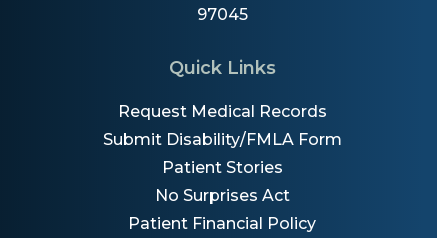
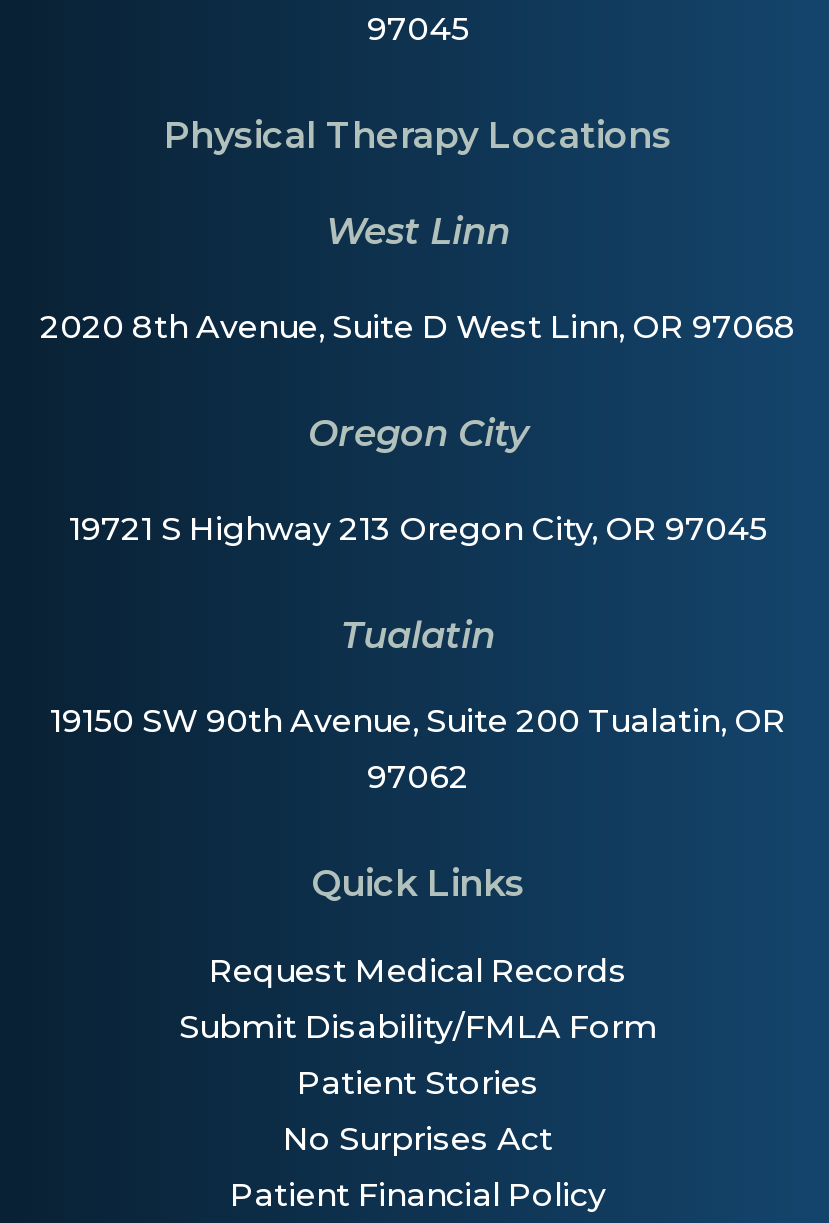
none -> [40,113,796,795] Physical Therapy Locations | West Linn | 2020 8th Avenue, Suite D West Linn, OR 97068 | Oregon City | 19721 S Highway 213 Oregon City, OR 97045 | Tualatin | 19150 SW 90th Avenue, Suite 200 Tualatin, OR | 97062

